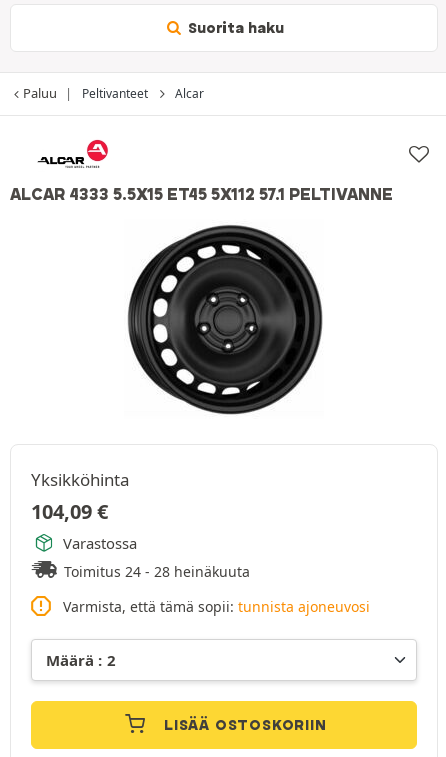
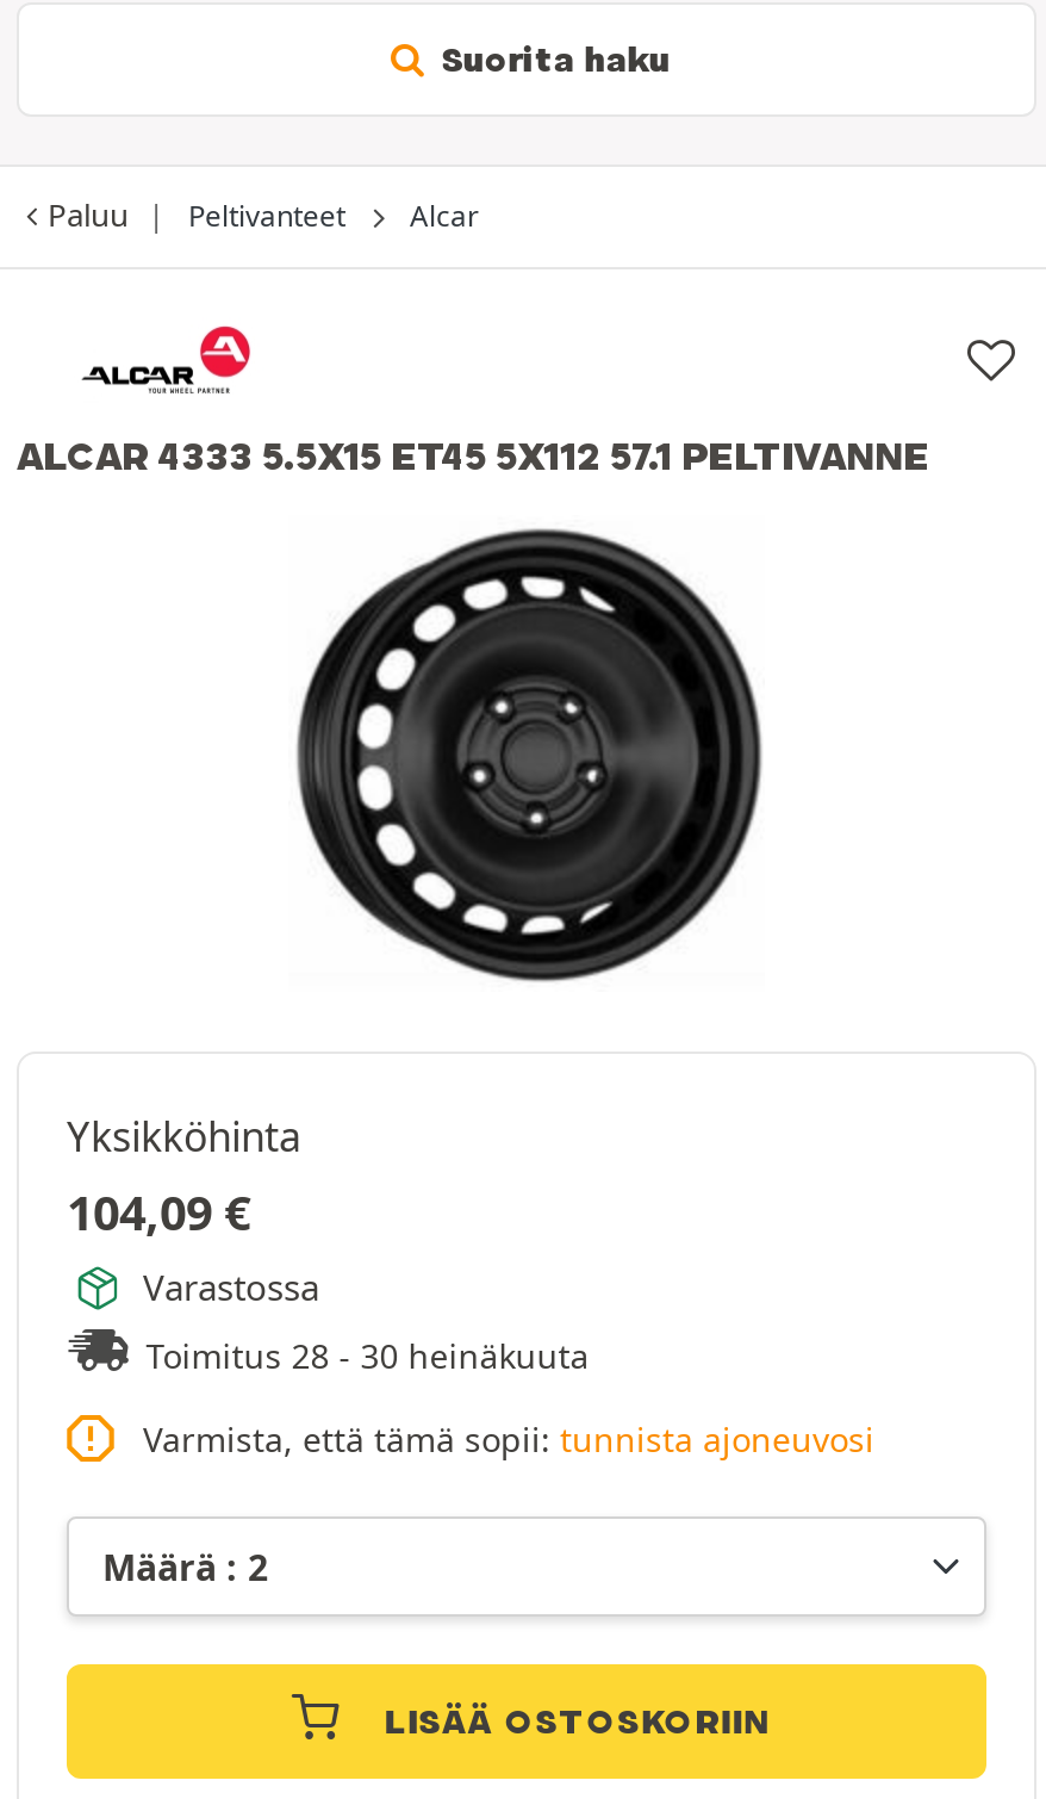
[64,561,250,580] Toimitus 24 - 28 heinäkuuta -> [146,1332,589,1377] Toimitus 28 - 30 heinäkuuta

